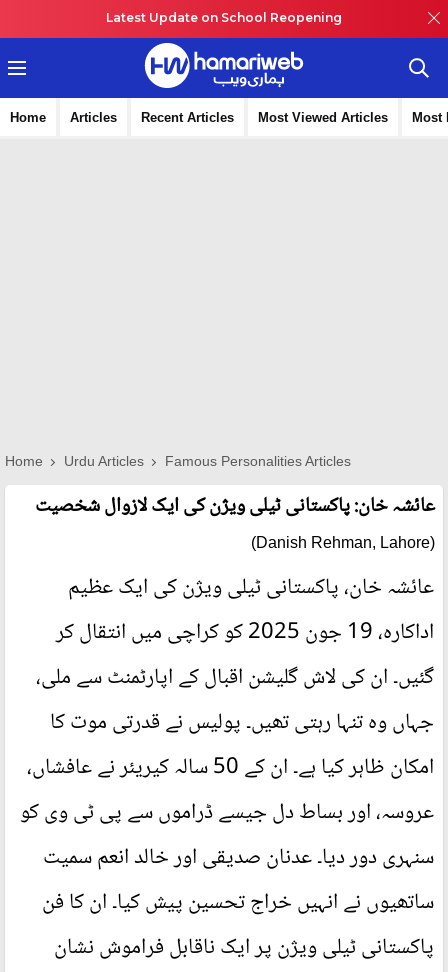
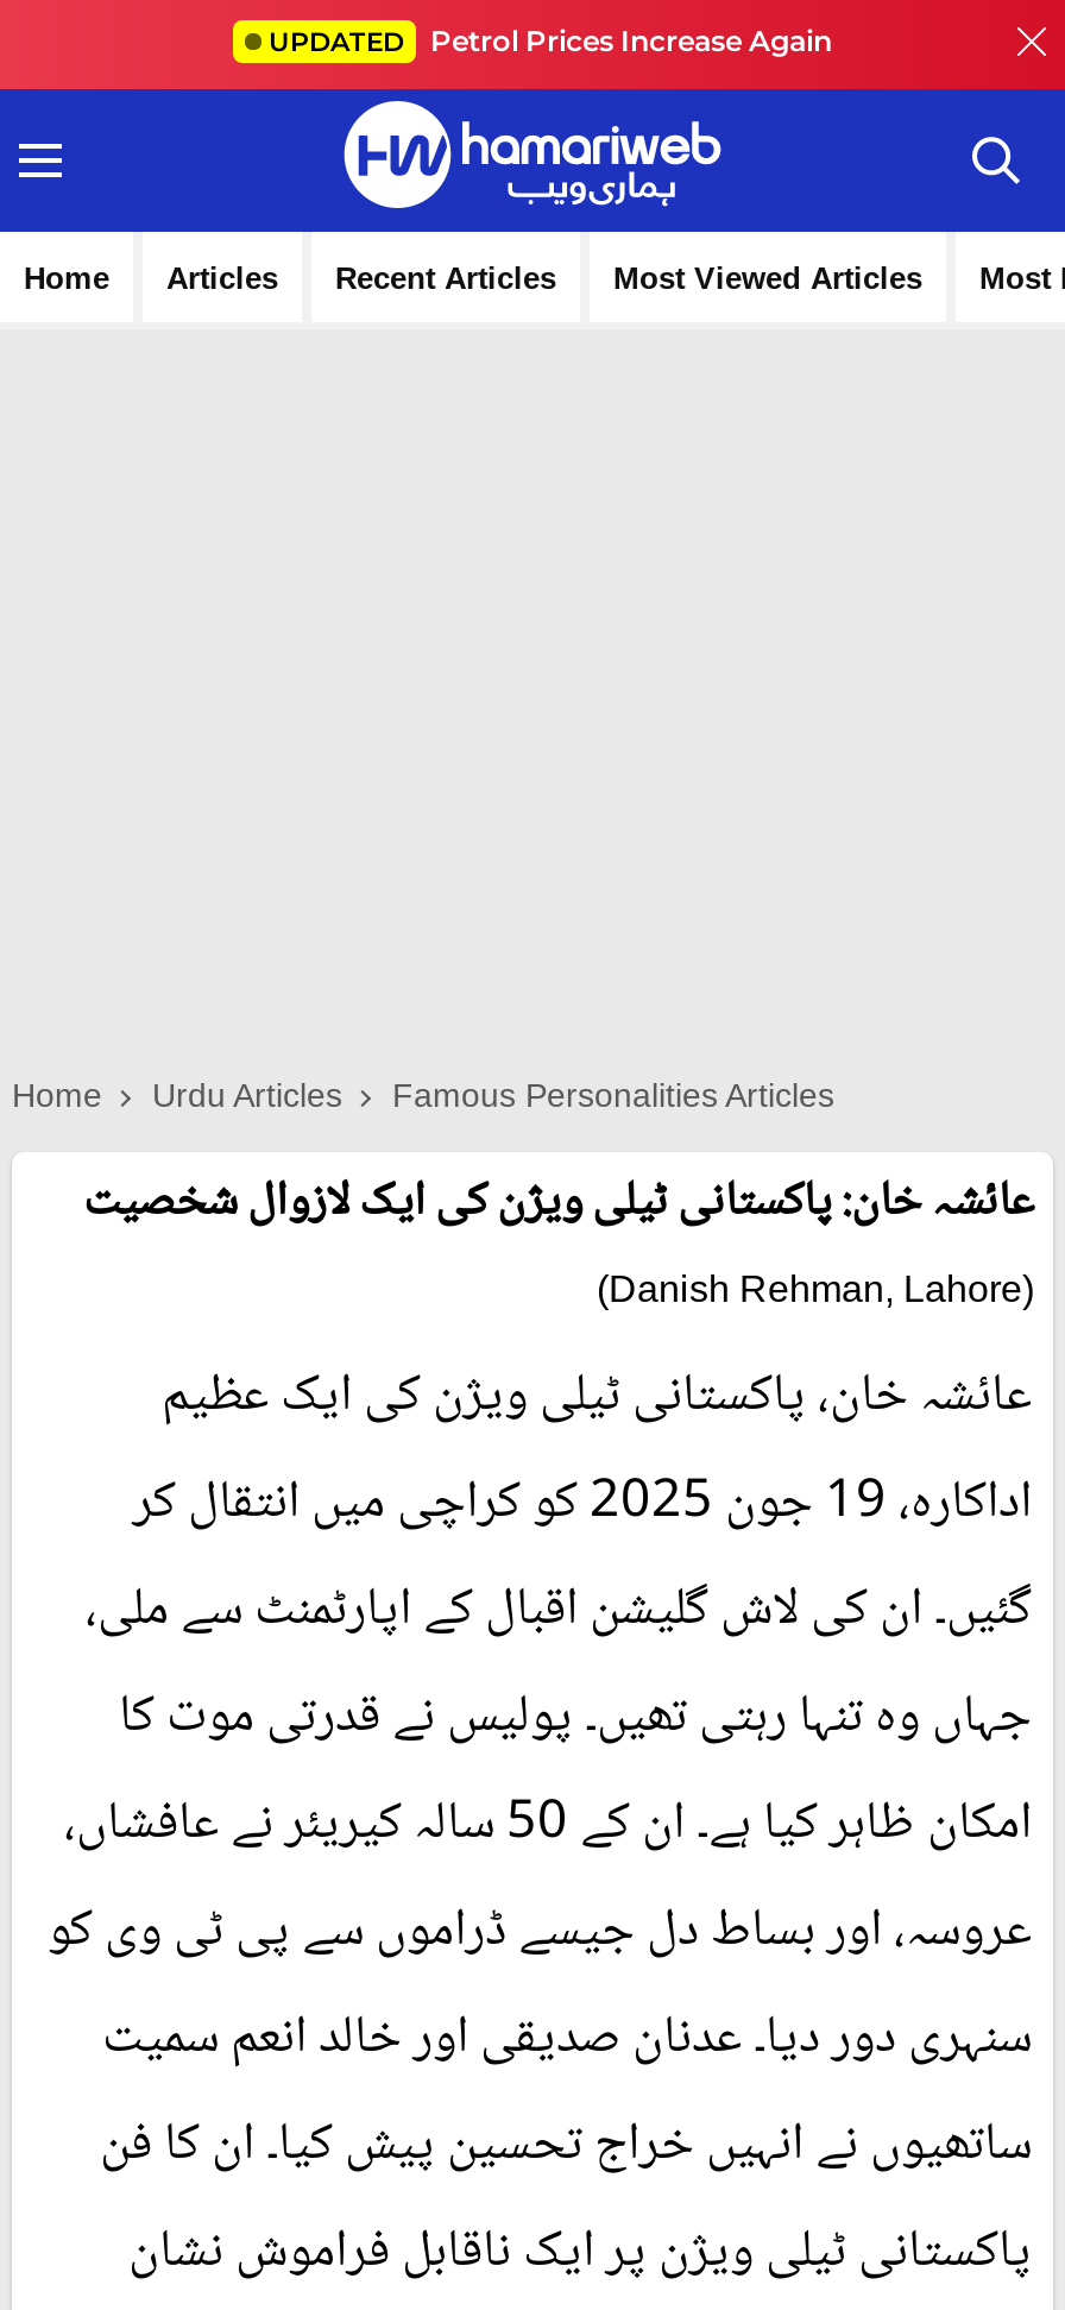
[106,10,342,25] Latest Update on School Reopening -> [269,23,832,58] UPDATED Petrol Prices Increase Again

